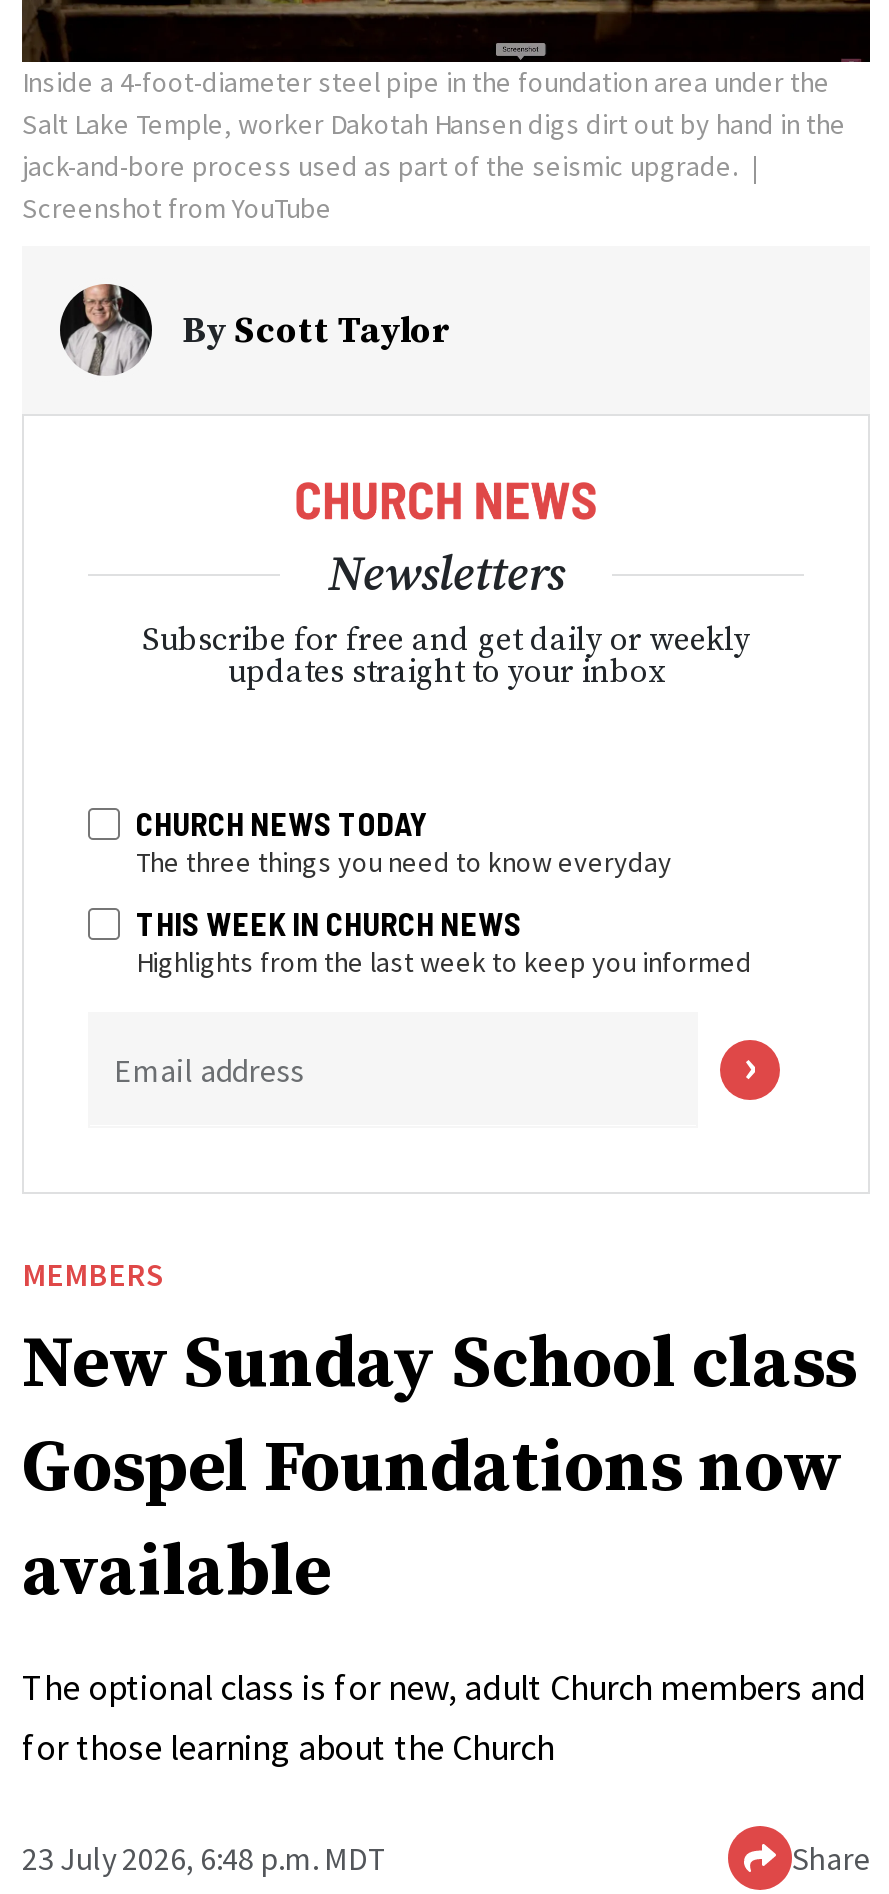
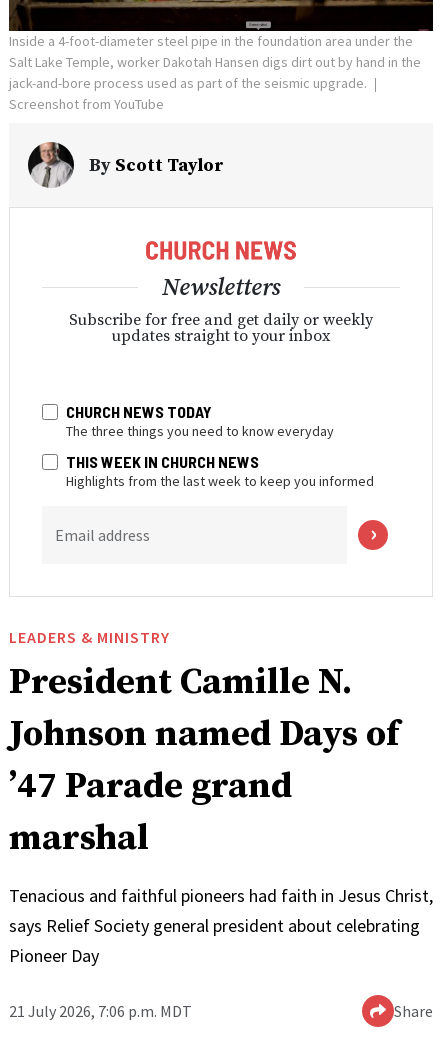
[22,1253,856,1617] MEMBERS | New Sunday School class | Gospel Foundations now | available -> [9,627,399,861] LEADERS & MINISTRY | President Camille N. | Johnson named Days of | ’47 Parade grand | marshal
[22,1663,866,1769] The optional class is for new, adult Church members and | for those learning about the Church -> [9,884,433,967] Tenacious and faithful pioneers had faith in Jesus Christ, | says Relief Society general president about celebrating | Pioneer Day
[22,1837,388,1877] 23 July 2026, 6:48 p.m. MDT -> [9,1001,192,1021] 21 July 2026, 7:06 p.m. MDT

